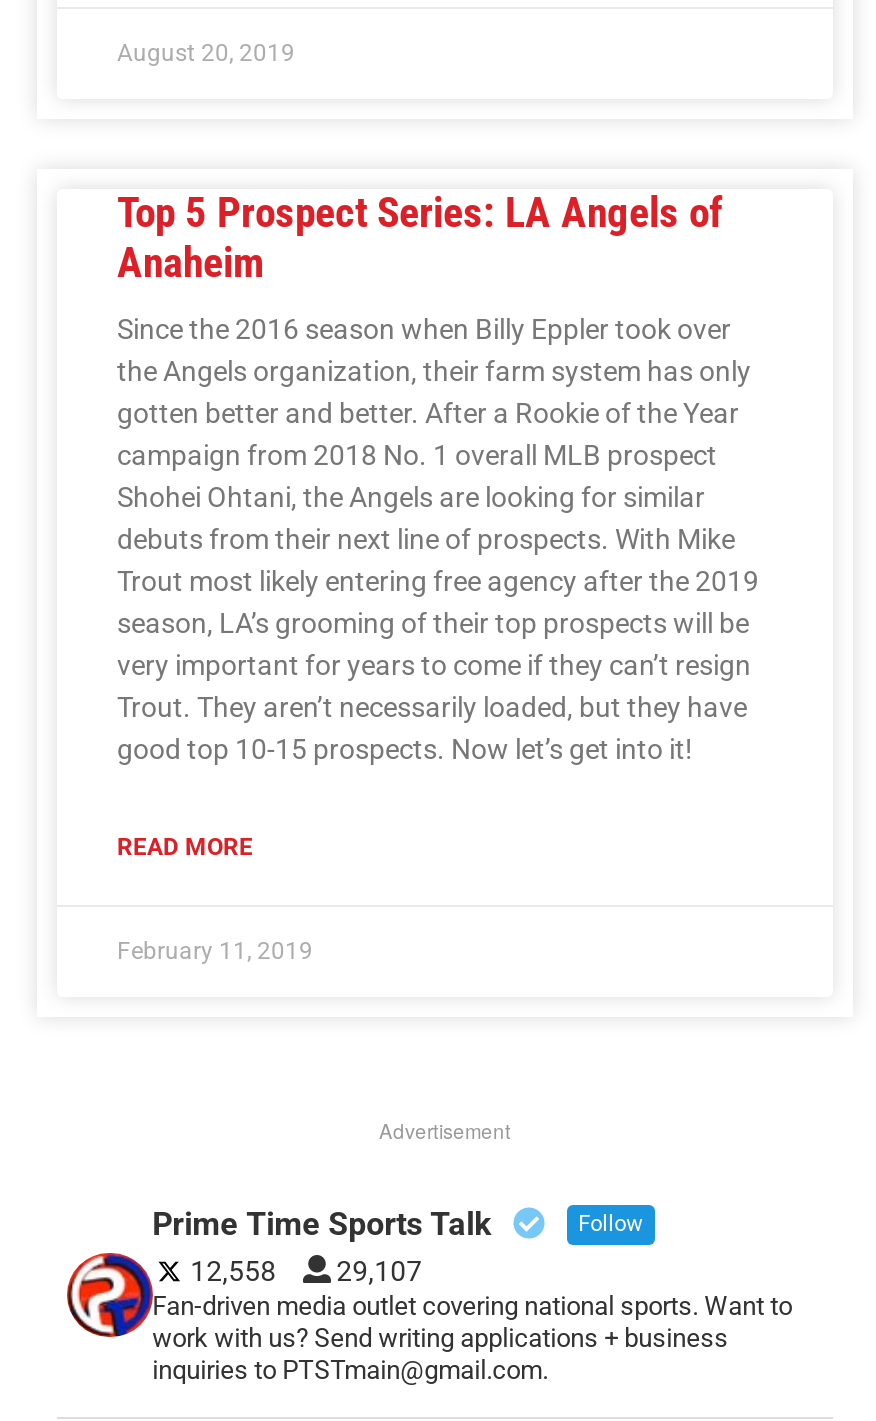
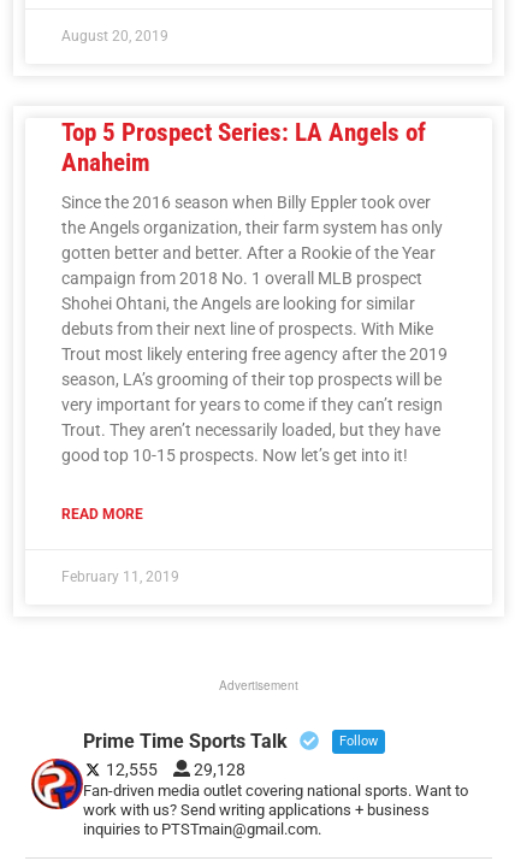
[190,1254,282,1286] 12,558 -> [105,759,161,779] 12,555
[336,1254,422,1286] 29,107 -> [193,759,245,779] 29,128

